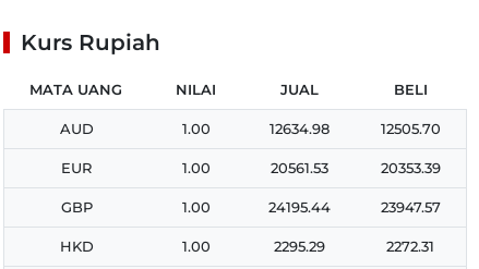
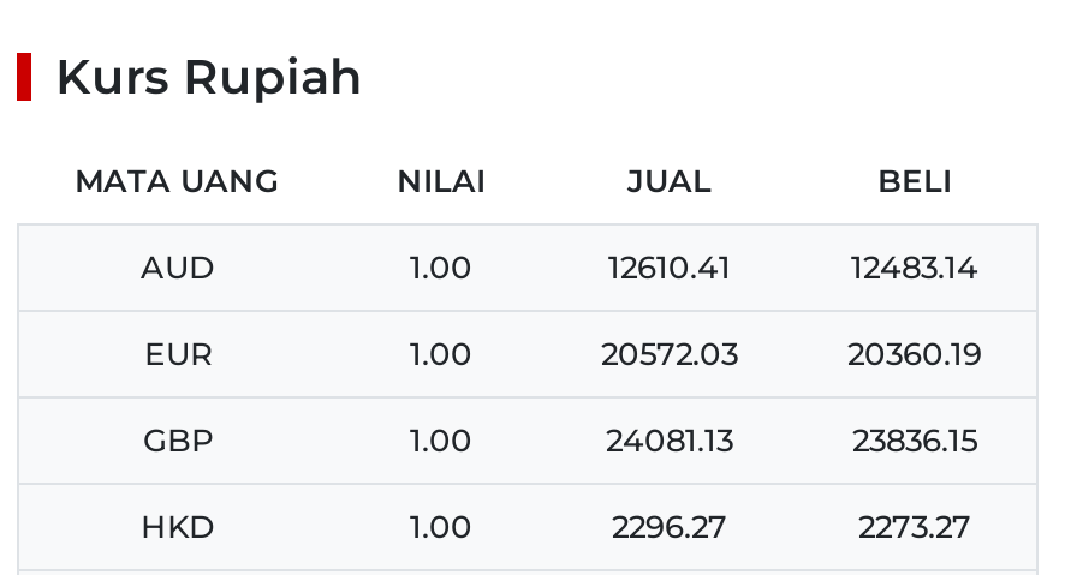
[269,120,329,137] 12634.98 -> [608,247,731,286] 12610.41
[380,120,440,137] 12505.70 -> [851,247,978,286] 12483.14
[270,159,328,176] 20561.53 -> [601,334,738,372] 20572.03
[380,159,440,176] 20353.39 -> [847,334,982,372] 20360.19
[268,198,330,216] 24195.44 -> [606,420,733,459] 24081.13
[380,198,440,216] 23947.57 -> [852,420,977,459] 23836.15
[273,237,325,255] 2295.29 -> [612,507,727,545] 2296.27
[386,237,434,255] 2272.31 -> [858,507,971,545] 2273.27

